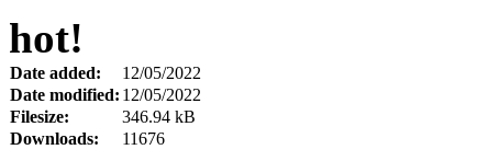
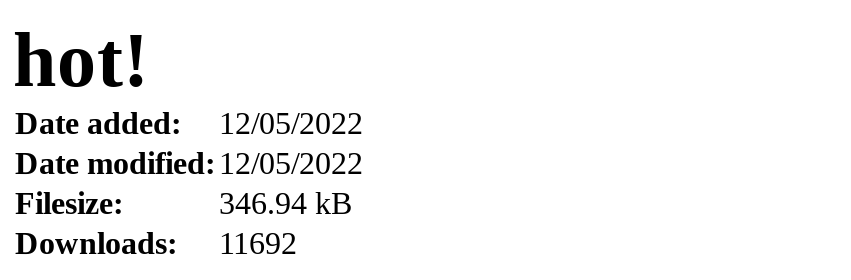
[10,130,165,148] Downloads: 11676 -> [15,227,297,261] Downloads: 11692

